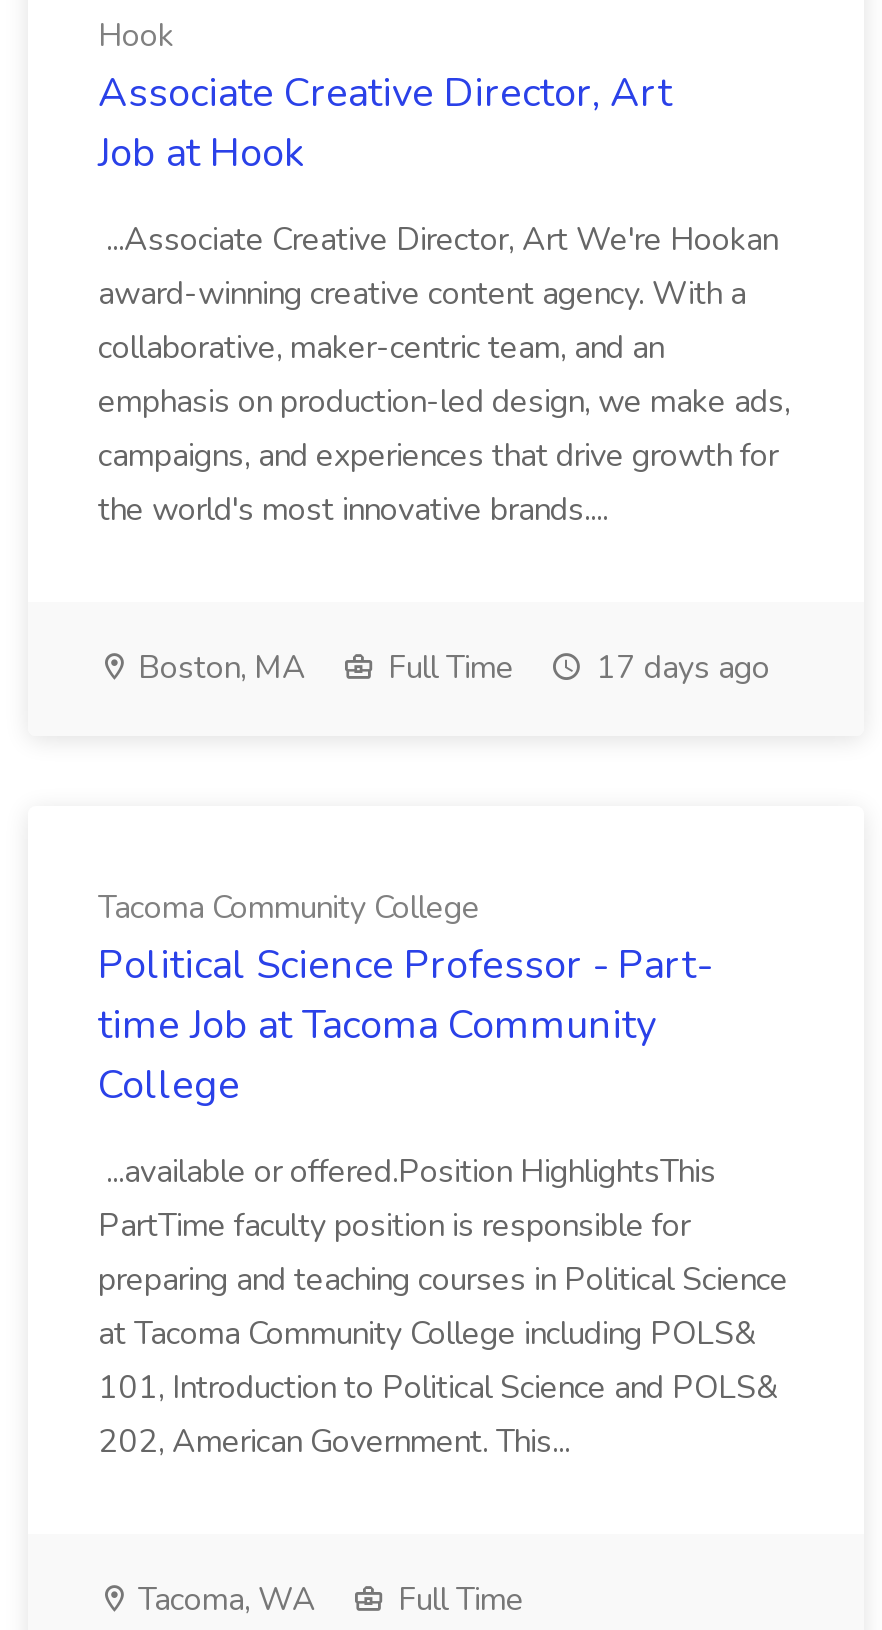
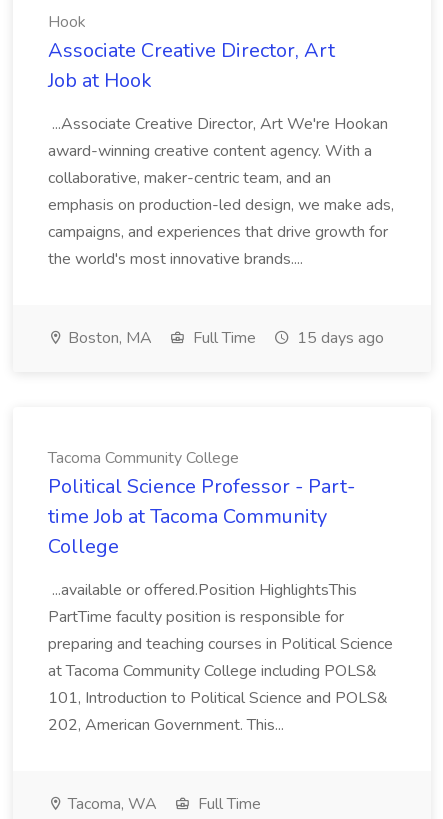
[130,646,770,690] Boston, MA Full Time 17 days ago -> [64,327,384,349] Boston, MA Full Time 15 days ago

